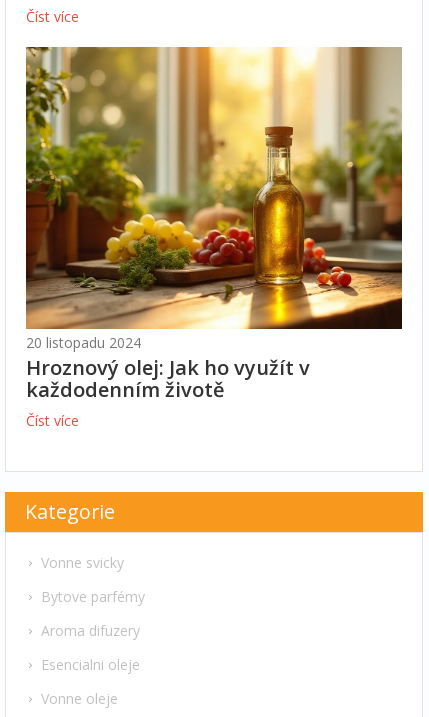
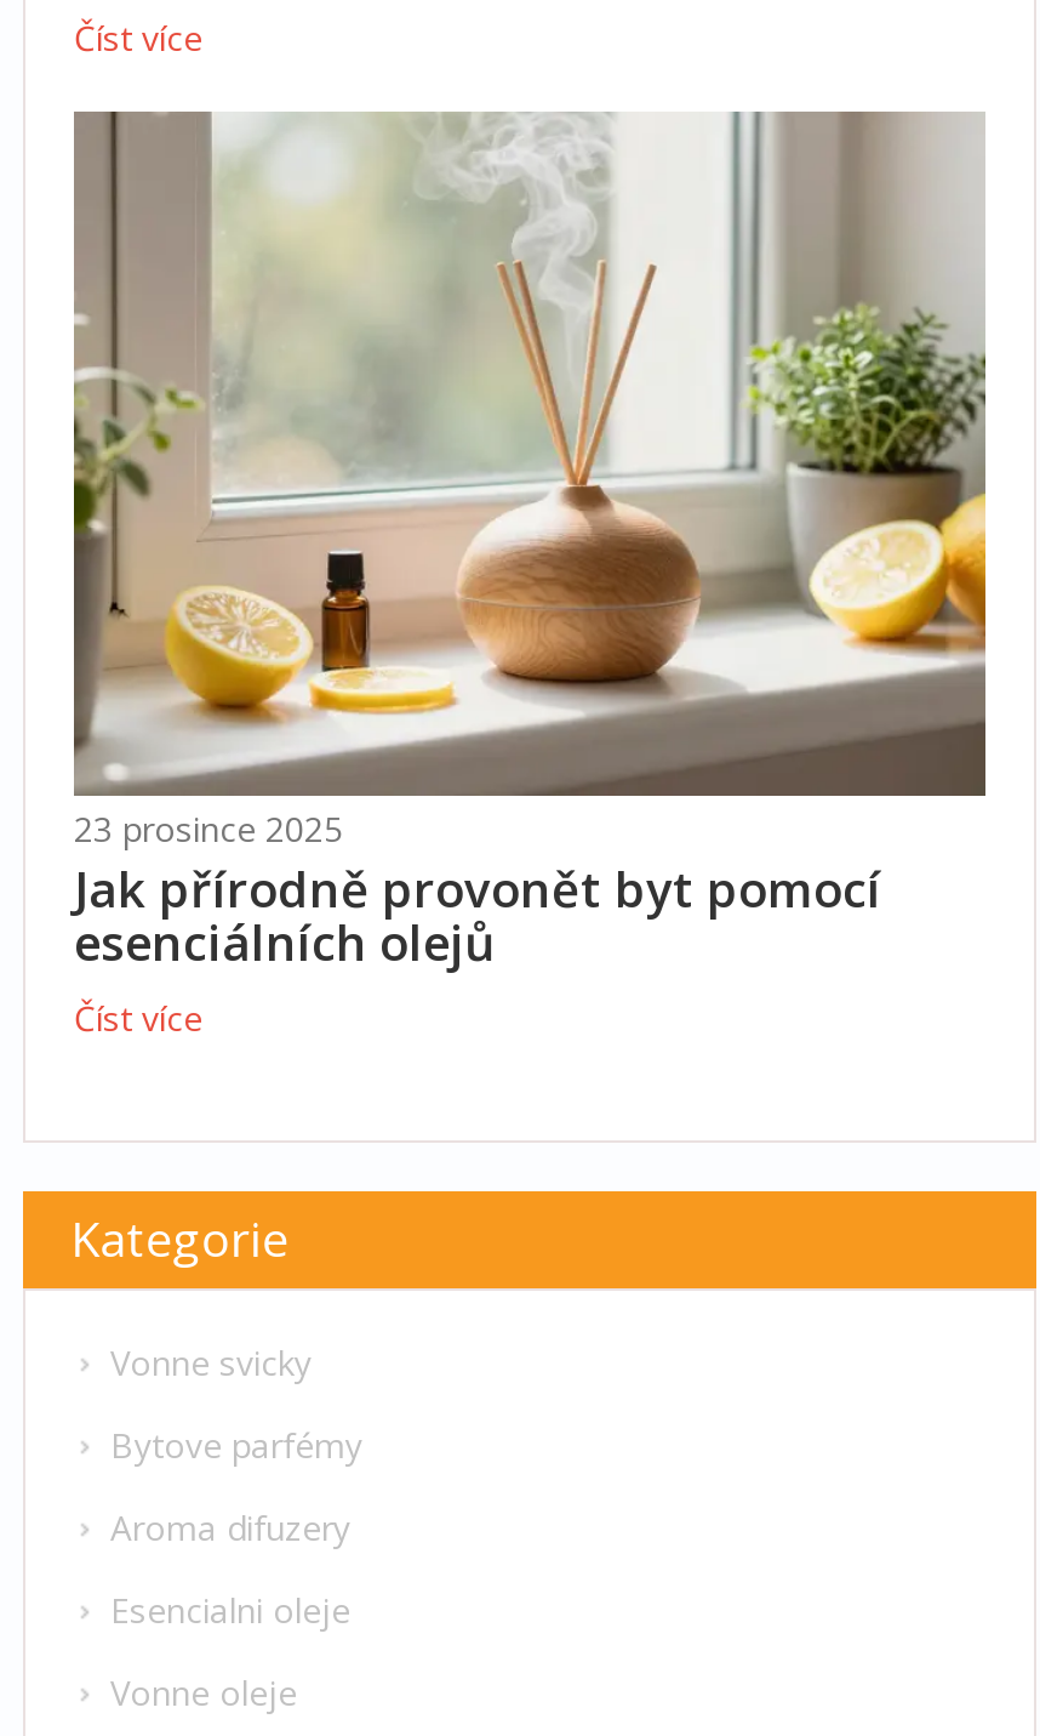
[25,46,403,402] [image] | 20 listopadu 2024 | Hroznový olej: Jak ho využít v | každodenním životě -> [72,109,988,974] [image] | 23 prosince 2025 | Jak přírodně provonět byt pomocí | esenciálních olejů

